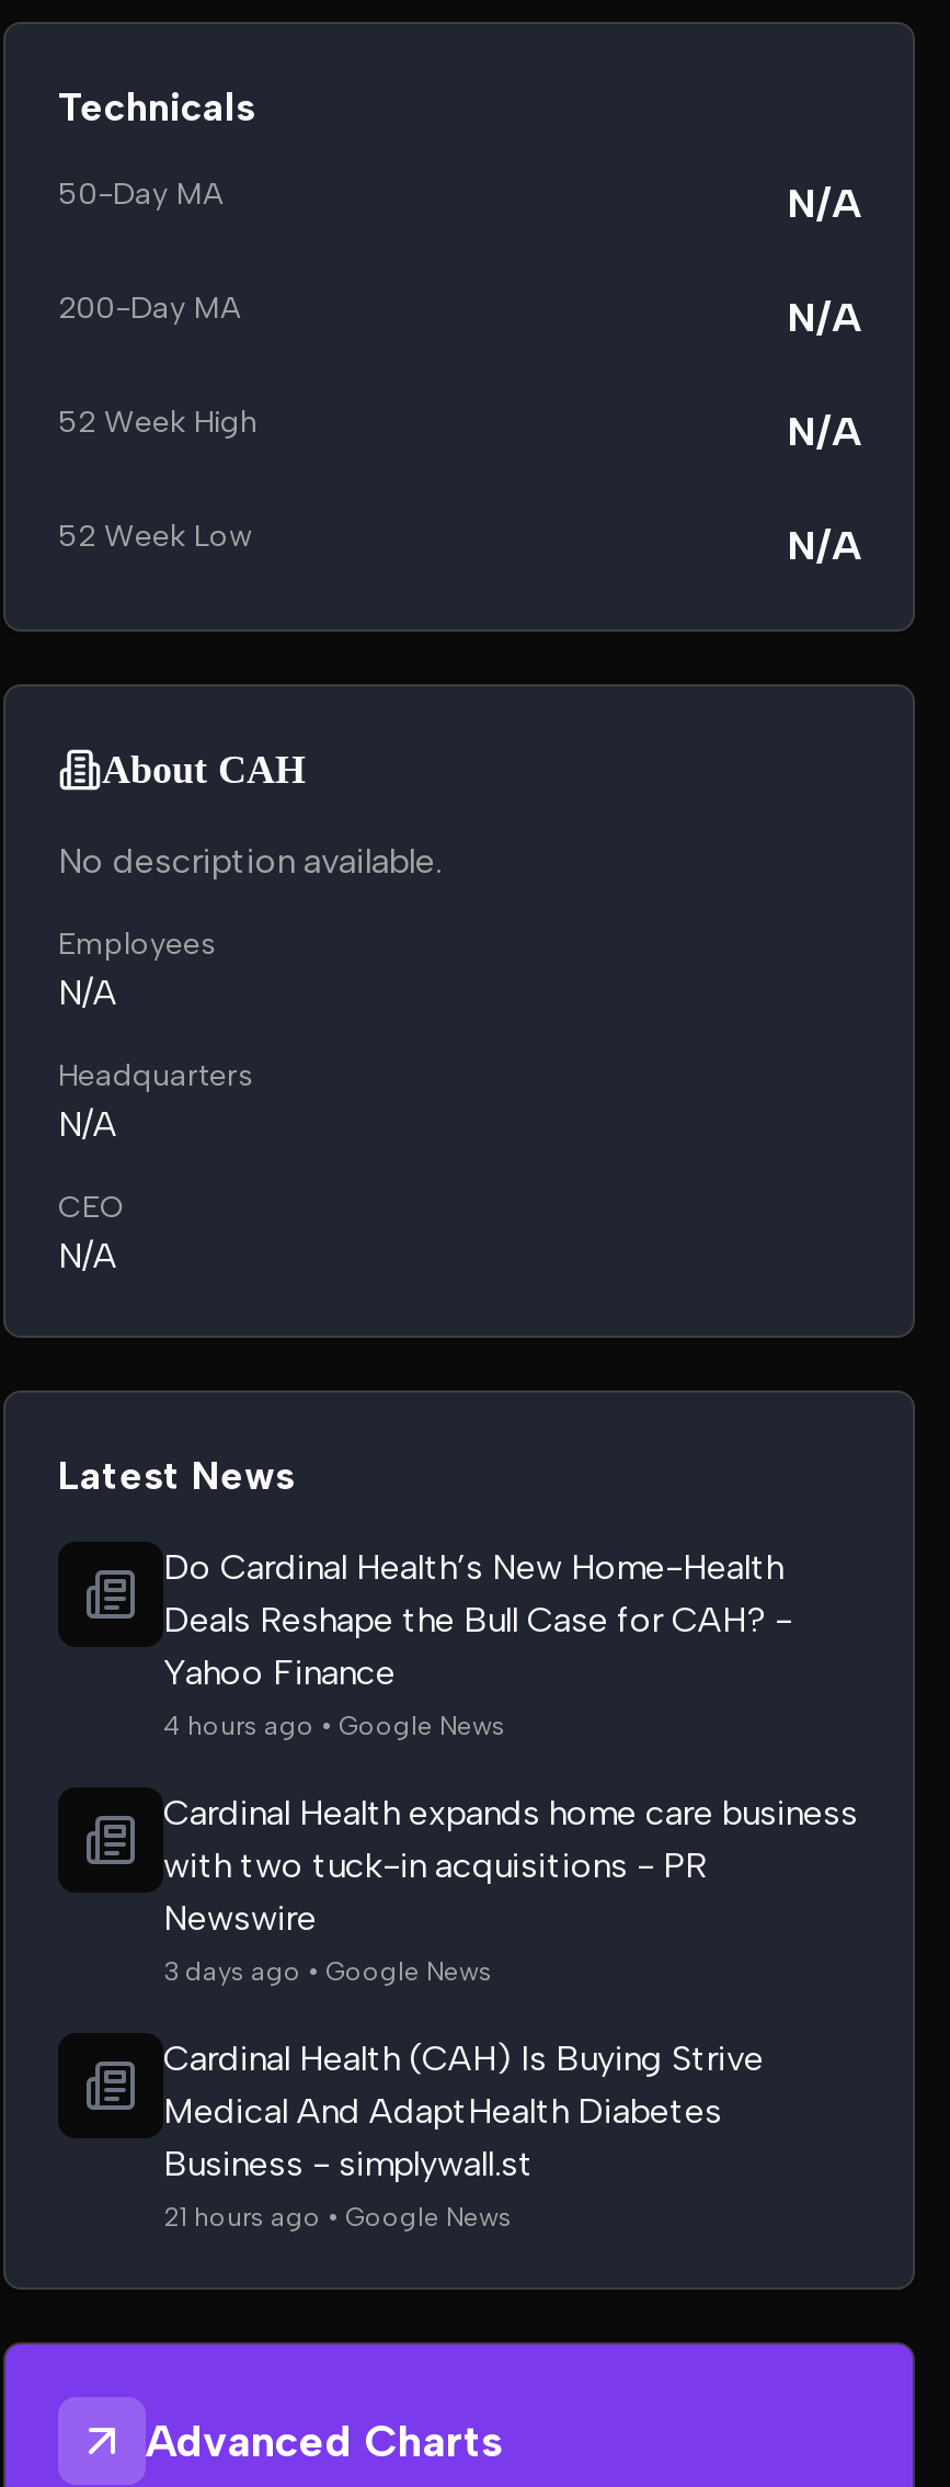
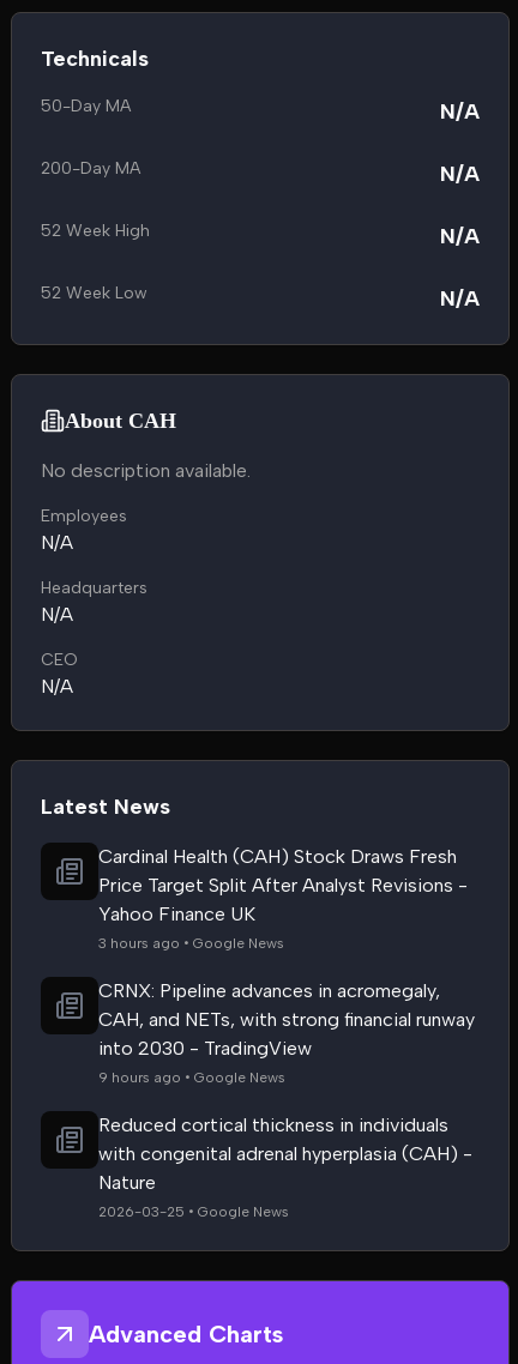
[163,1546,792,1741] Do Cardinal Health’s New Home-Health | Deals Reshape the Bull Case for CAH? - | Yahoo Finance | 4 hours ago • Google News -> [98,845,468,952] Cardinal Health (CAH) Stock Draws Fresh | Price Target Split After Analyst Revisions - | Yahoo Finance UK | 3 hours ago • Google News
[163,1792,858,1987] Cardinal Health expands home care business | with two tuck-in acquisitions - PR | Newswire | 3 days ago • Google News -> [98,979,475,1086] CRNX: Pipeline advances in acromegaly, | CAH, and NETs, with strong financial runway | into 2030 - TradingView | 9 hours ago • Google News
[163,2037,764,2233] Cardinal Health (CAH) Is Buying Strive | Medical And AdaptHealth Diabetes | Business - simplywall.st | 21 hours ago • Google News -> [98,1113,472,1220] Reduced cortical thickness in individuals | with congenital adrenal hyperplasia (CAH) - | Nature | 2026-03-25 • Google News

